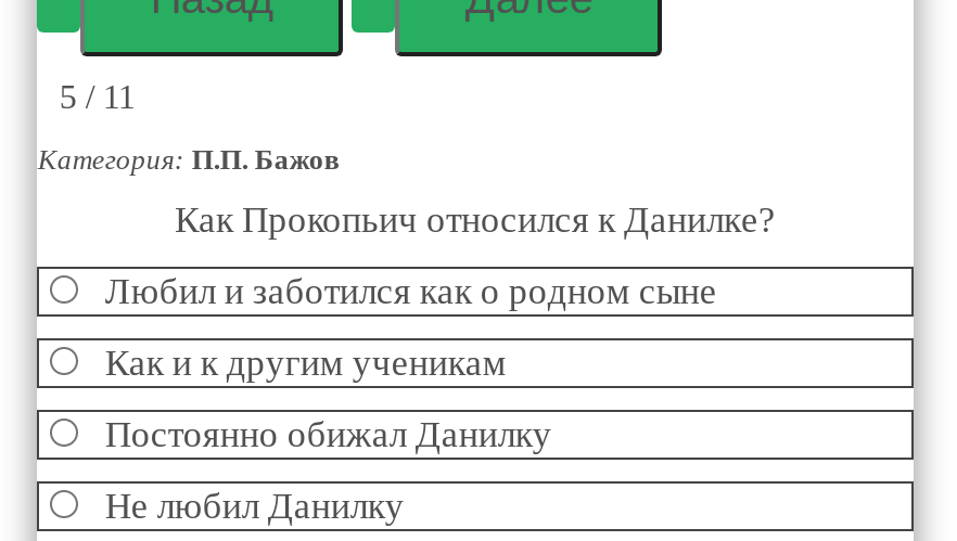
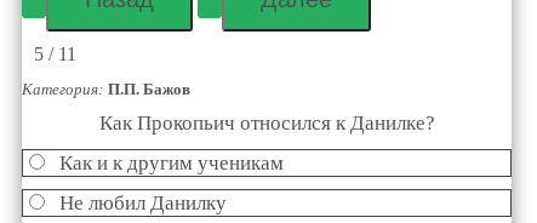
[105,271,717,312] Любил и заботился как о родном сыне -> none
[105,414,552,455] Постоянно обижал Данилку -> none

